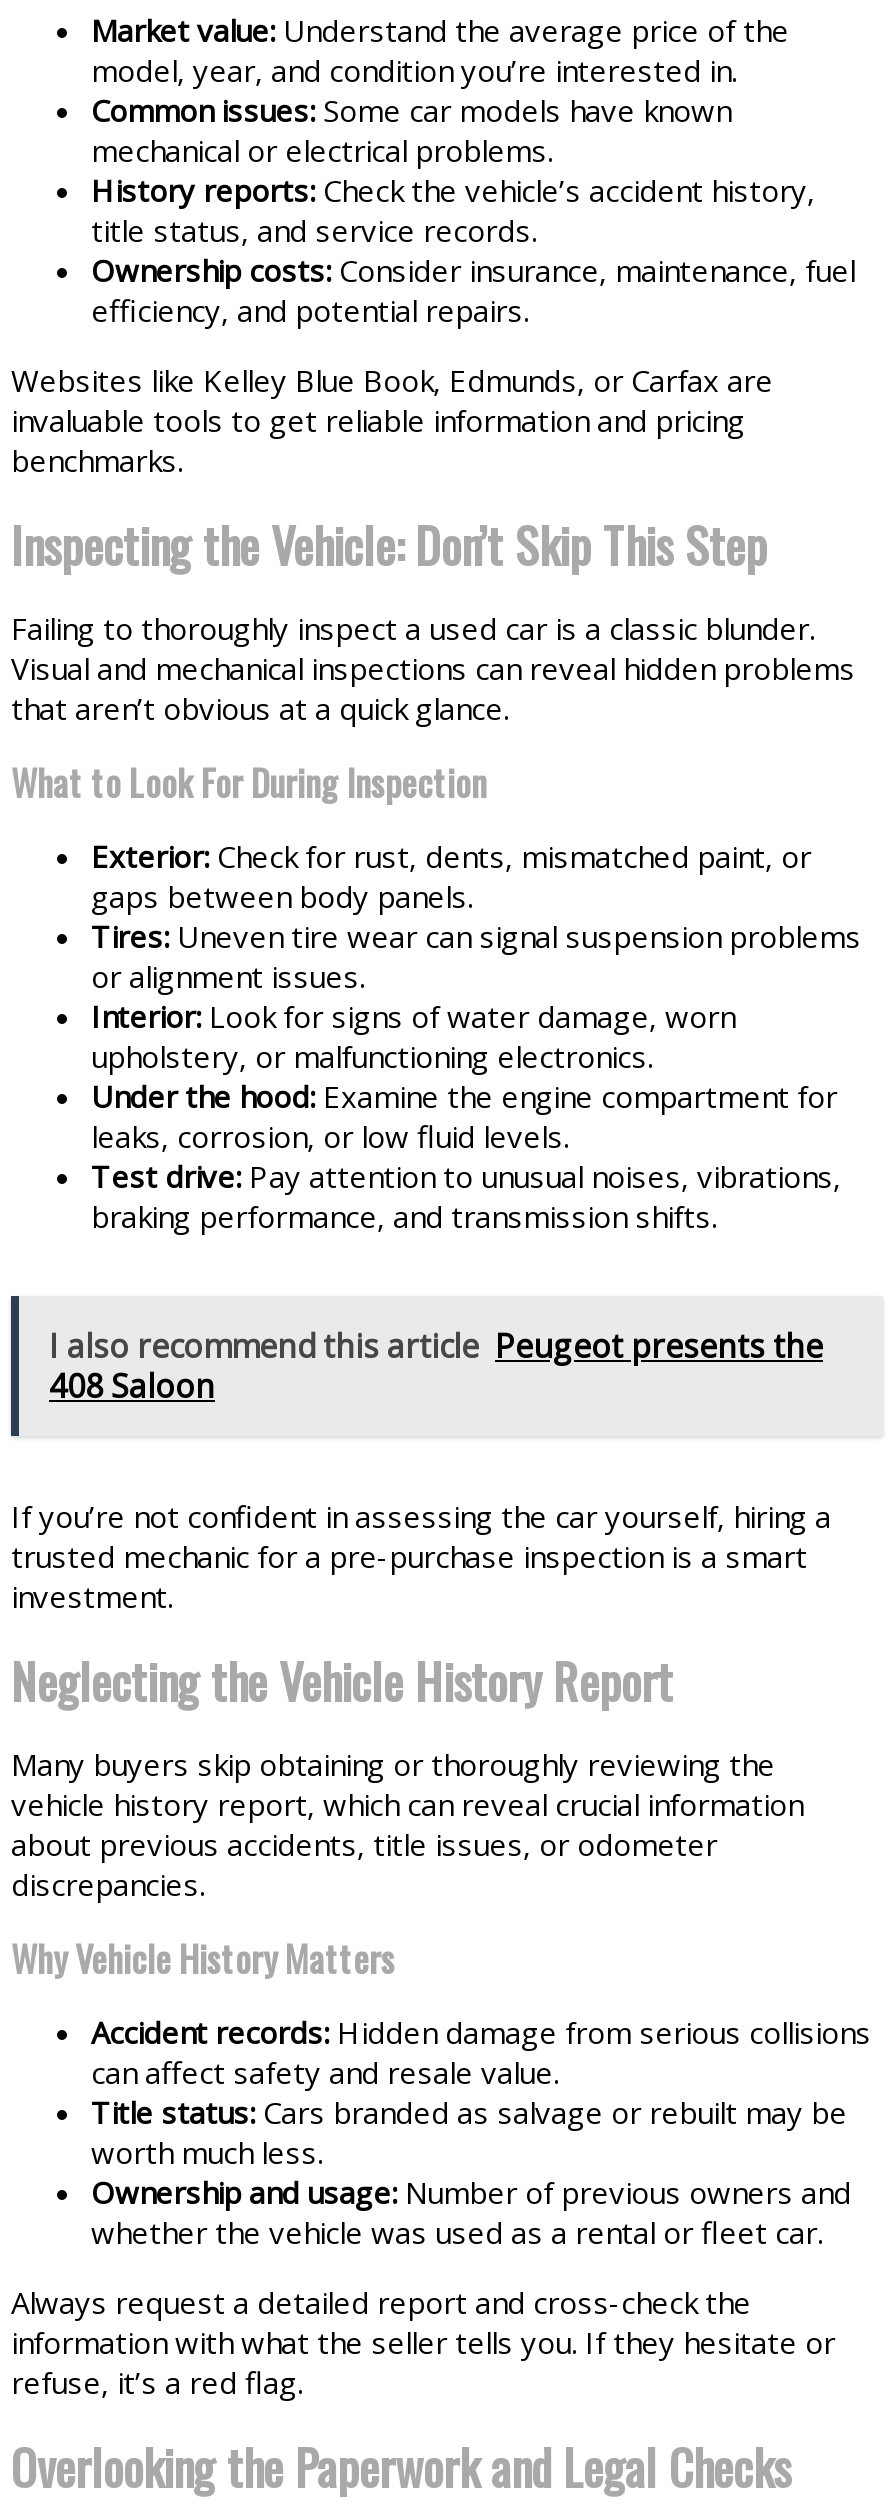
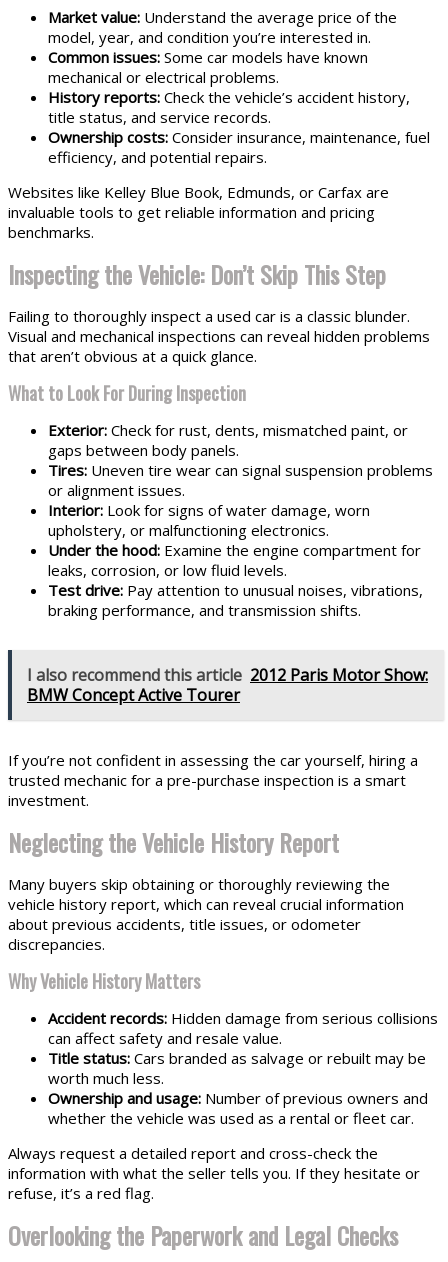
[49,1324,823,1408] I also recommend this article Peugeot presents the | 408 Saloon -> [27,664,428,706] I also recommend this article 2012 Paris Motor Show: | BMW Concept Active Tourer

